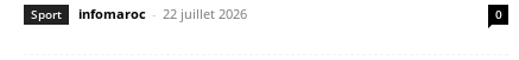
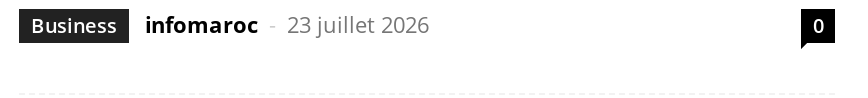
[31,5,247,23] Sport | infomaroc - 22 juillet 2026 -> [31,8,429,38] Business | infomaroc - 23 juillet 2026

